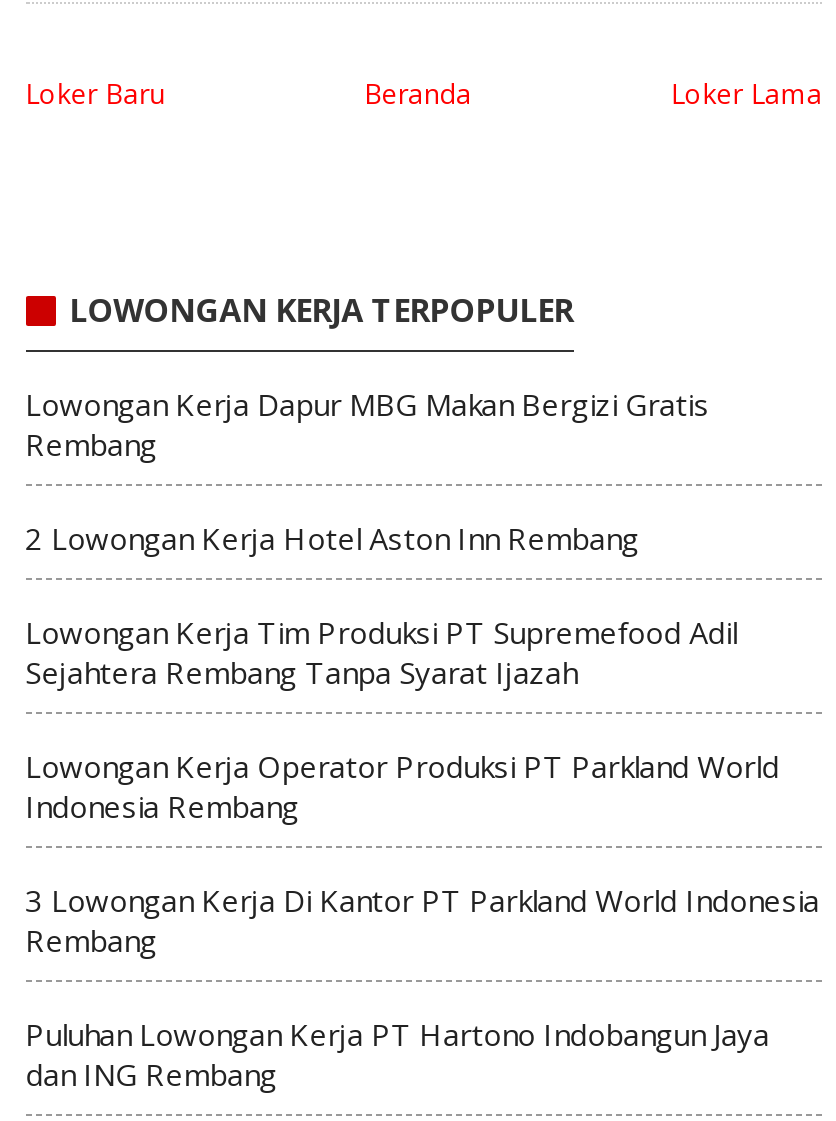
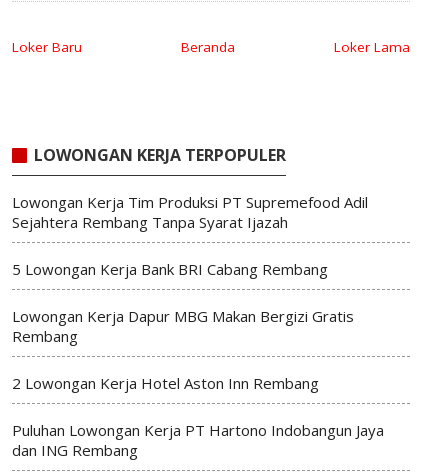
none -> [12,259,328,279] 5 Lowongan Kerja Bank BRI Cabang Rembang
moved [25,383,709,557] -> [12,306,354,393]: Lowongan Kerja Dapur MBG Makan Bergizi Gratis | Rembang | 2 Lowongan Kerja Hotel Aston Inn Rembang
moved [25,611,737,691] -> [12,192,368,232]: Lowongan Kerja Tim Produksi PT Supremefood Adil | Sejahtera Rembang Tanpa Syarat Ijazah
[25,745,819,959] Lowongan Kerja Operator Produksi PT Parkland World | Indonesia Rembang | 3 Lowongan Kerja Di Kantor PT Parkland World Indonesia | Rembang -> none

